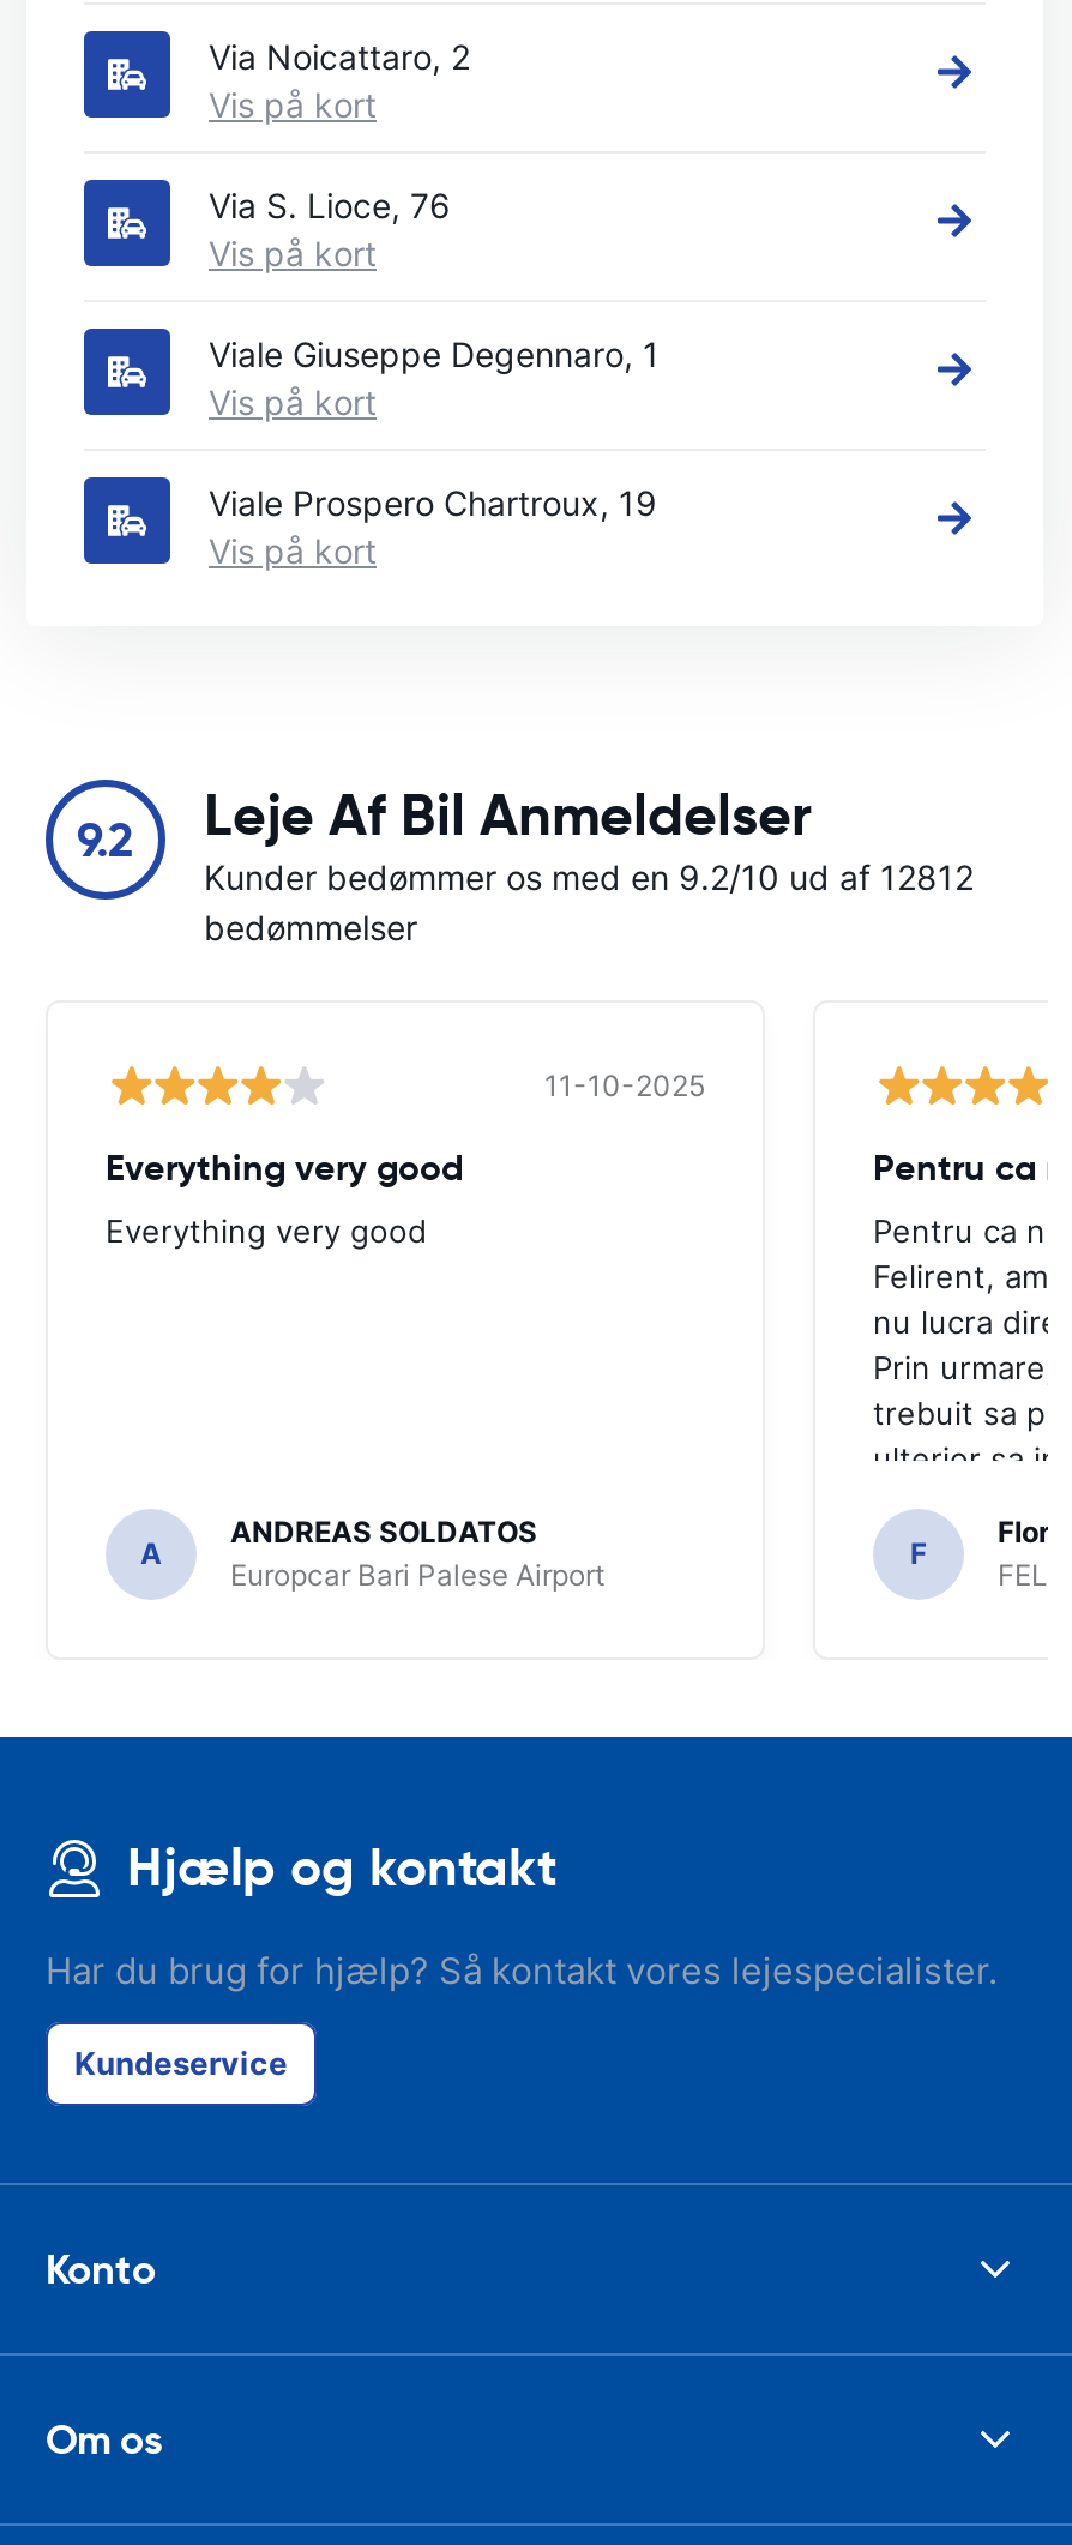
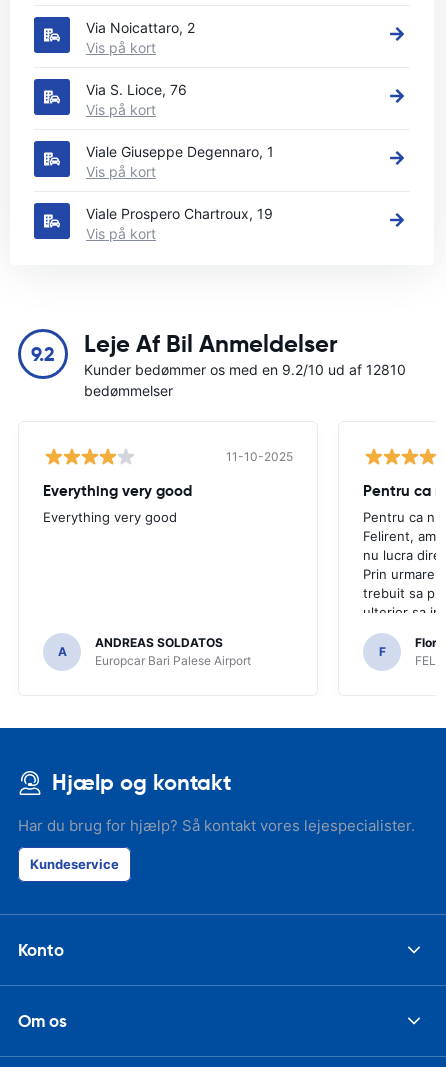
[204,856,974,897] Kunder bedømmer os med en 9.2/10 ud af 12812 -> [84,361,406,378] Kunder bedømmer os med en 9.2/10 ud af 12810

